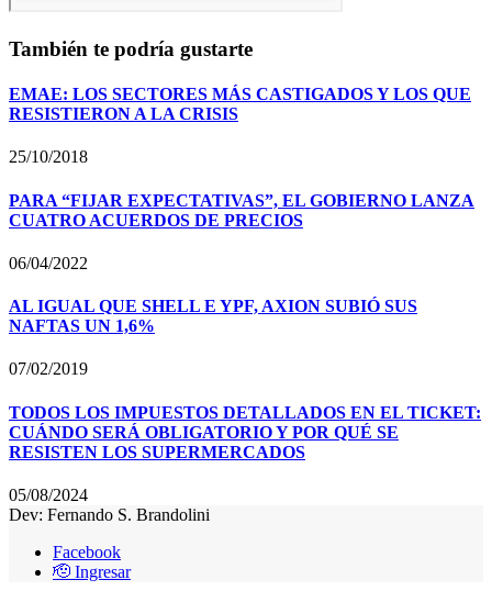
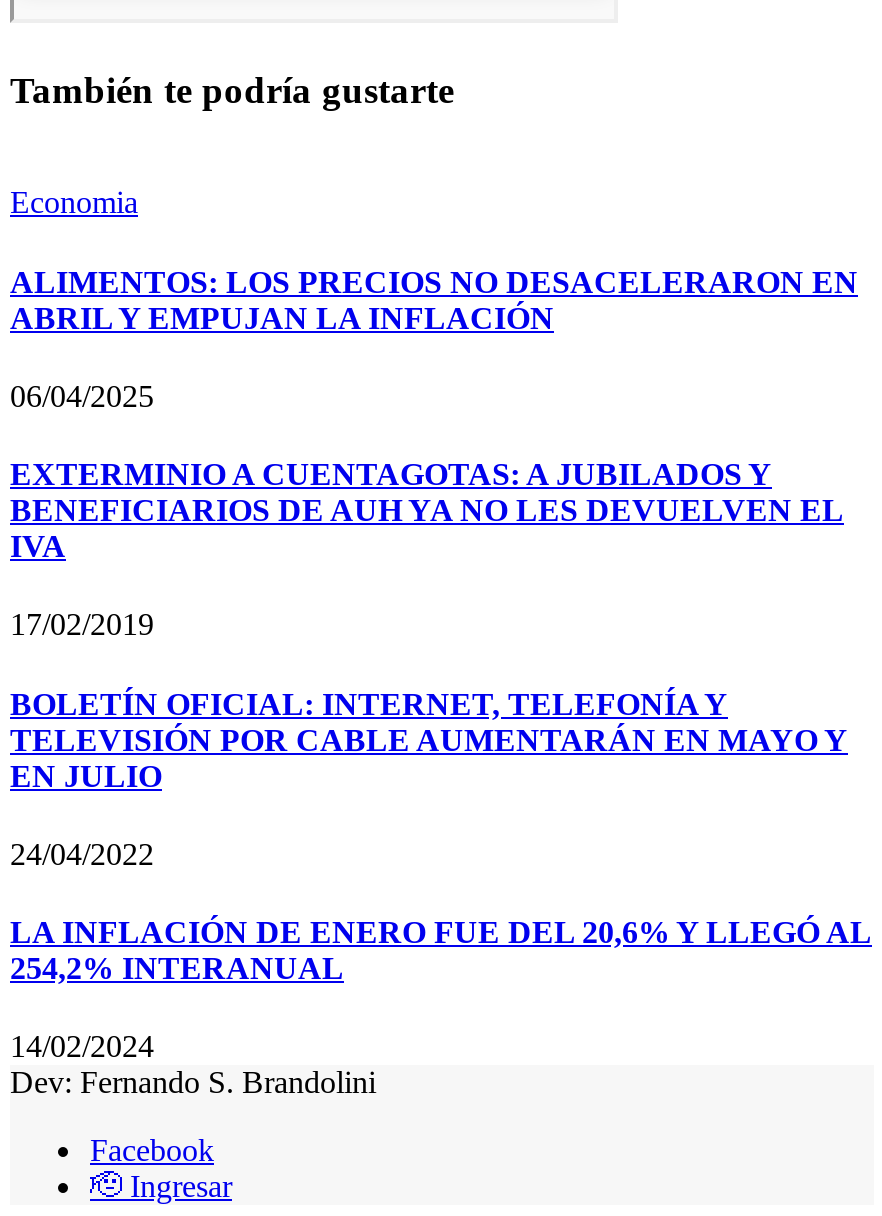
[9,85,481,504] EMAE: LOS SECTORES MÁS CASTIGADOS Y LOS QUE | RESISTIERON A LA CRISIS | 25/10/2018 | PARA “FIJAR EXPECTATIVAS”, EL GOBIERNO LANZA | CUATRO ACUERDOS DE PRECIOS | 06/04/2022 | AL IGUAL QUE SHELL E YPF, AXION SUBIÓ SUS | NAFTAS UN 1,6% | 07/02/2019 | TODOS LOS IMPUESTOS DETALLADOS EN EL TICKET: | CUÁNDO SERÁ OBLIGATORIO Y POR QUÉ SE | RESISTEN LOS SUPERMERCADOS | 05/08/2024 -> [10,185,872,1063] Economia | ALIMENTOS: LOS PRECIOS NO DESACELERARON EN | ABRIL Y EMPUJAN LA INFLACIÓN | 06/04/2025 | EXTERMINIO A CUENTAGOTAS: A JUBILADOS Y | BENEFICIARIOS DE AUH YA NO LES DEVUELVEN EL | IVA | 17/02/2019 | BOLETÍN OFICIAL: INTERNET, TELEFONÍA Y | TELEVISIÓN POR CABLE AUMENTARÁN EN MAYO Y | EN JULIO | 24/04/2022 | LA INFLACIÓN DE ENERO FUE DEL 20,6% Y LLEGÓ AL | 254,2% INTERANUAL | 14/02/2024

